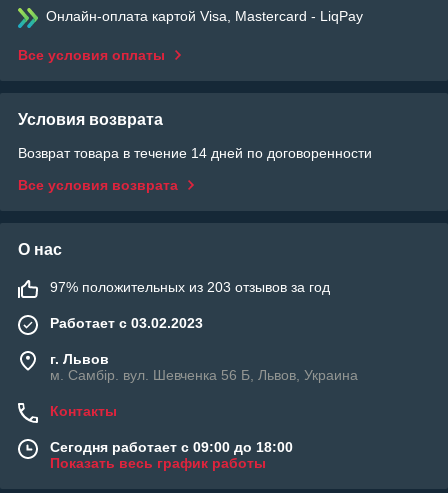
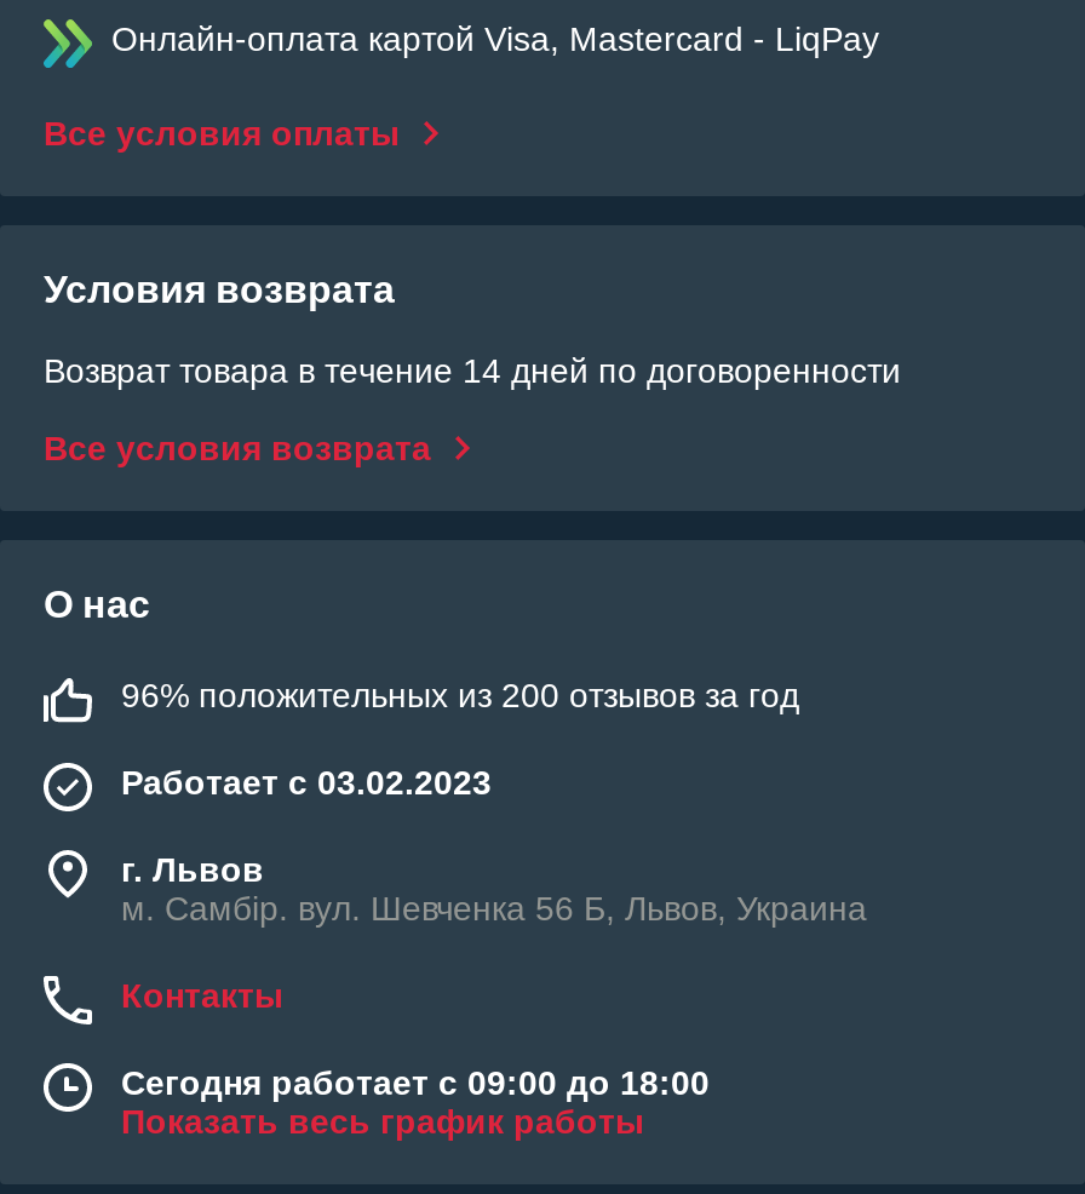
[50,279,330,295] 97% положительных из 203 отзывов за год -> [121,676,799,715] 96% положительных из 200 отзывов за год

